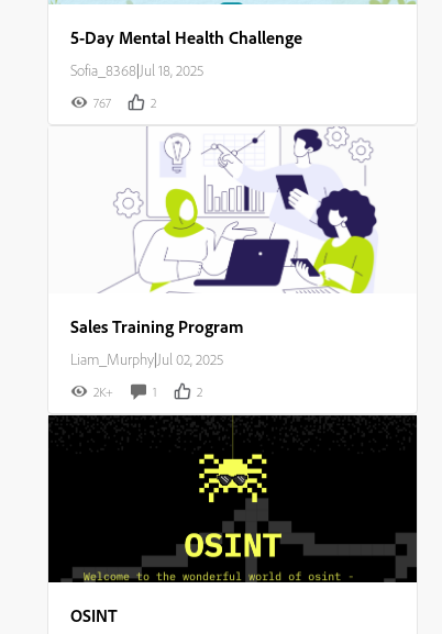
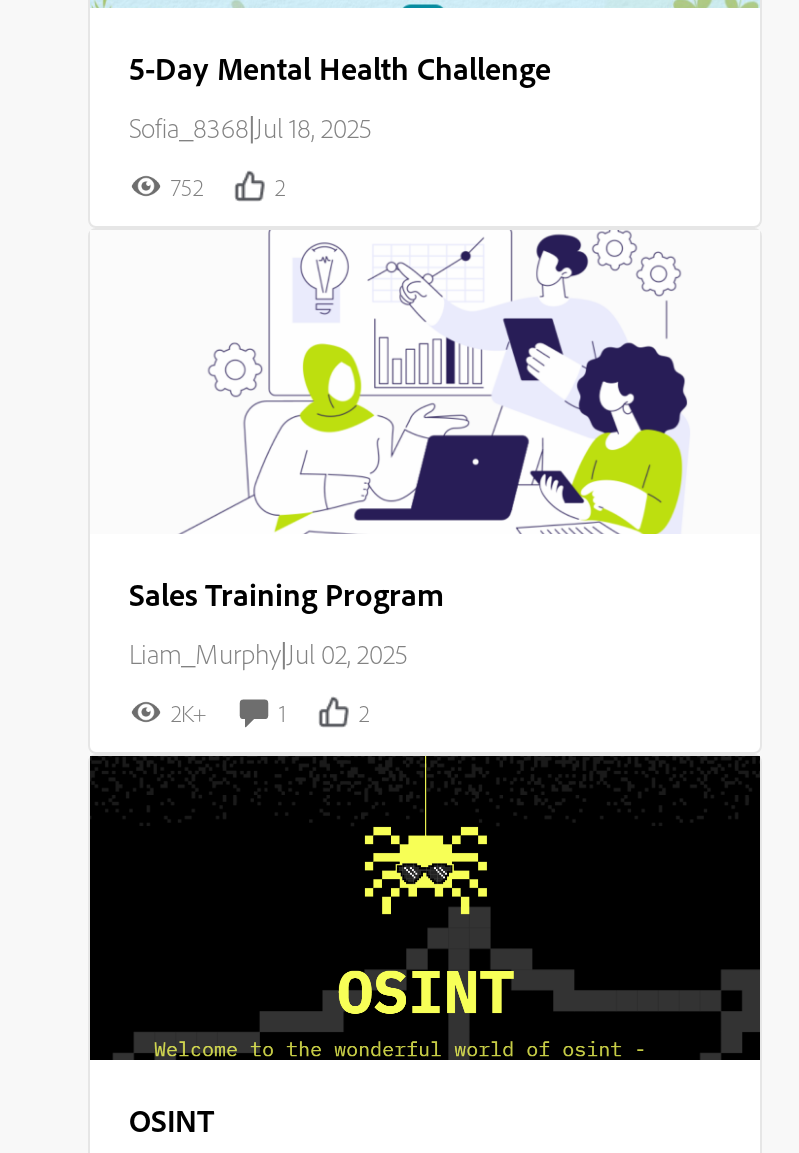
[93,94,110,111] 767 -> [171,172,203,202] 752

